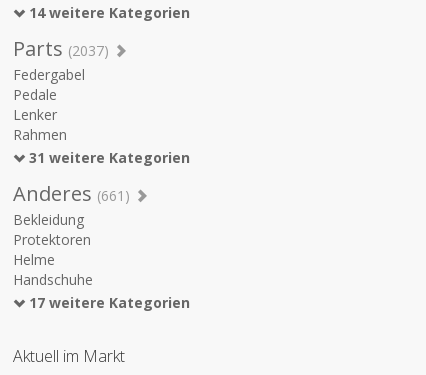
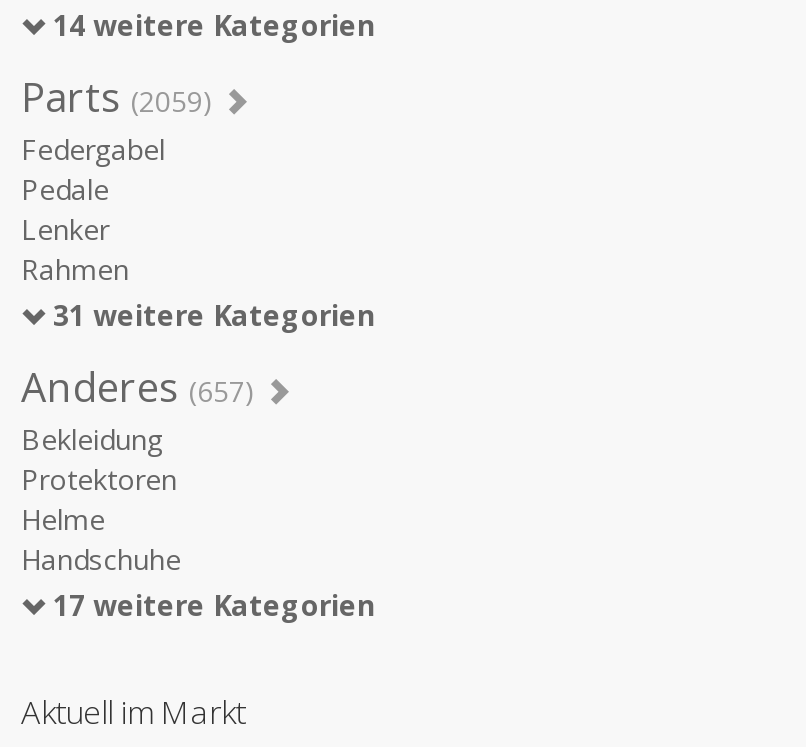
[13,35,109,62] Parts (2037) -> [21,70,213,124] Parts (2059)
[13,180,130,207] Anderes (661) -> [21,360,255,414] Anderes (657)

